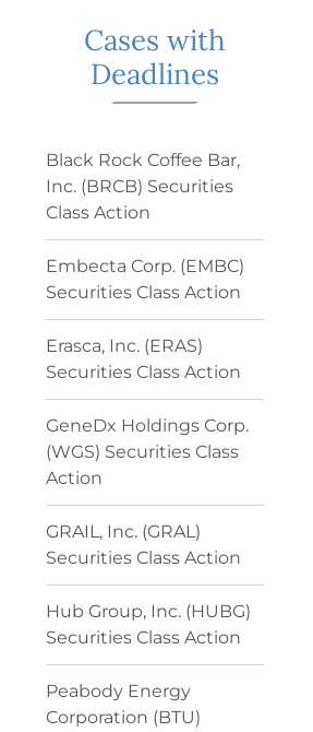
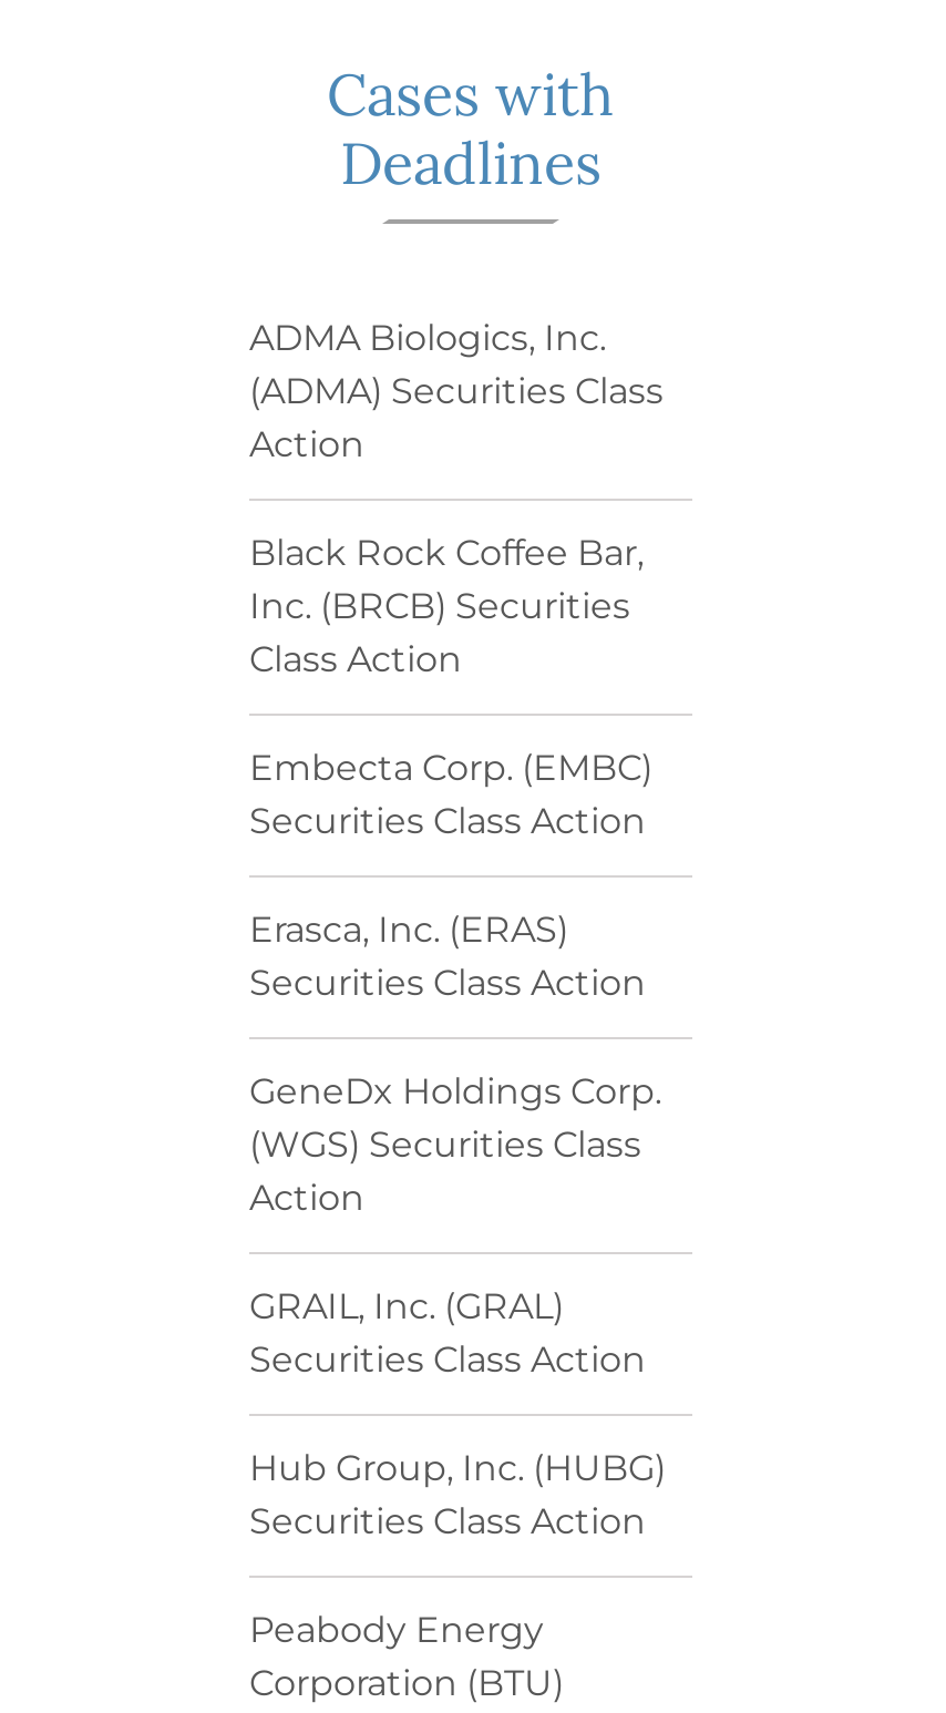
none -> [249,317,664,465] ADMA Biologics, Inc. | (ADMA) Securities Class | Action

